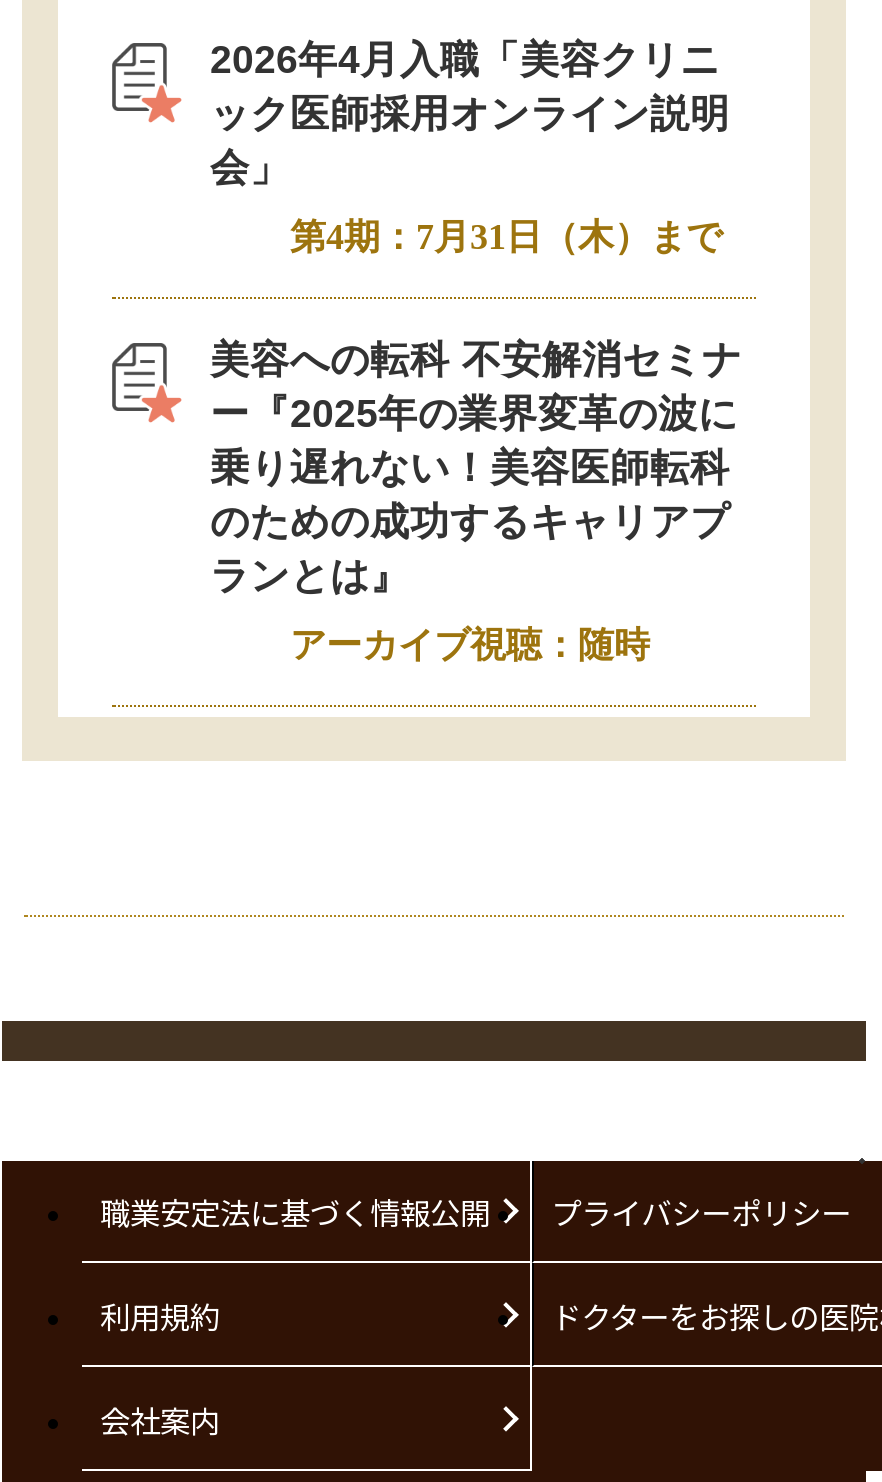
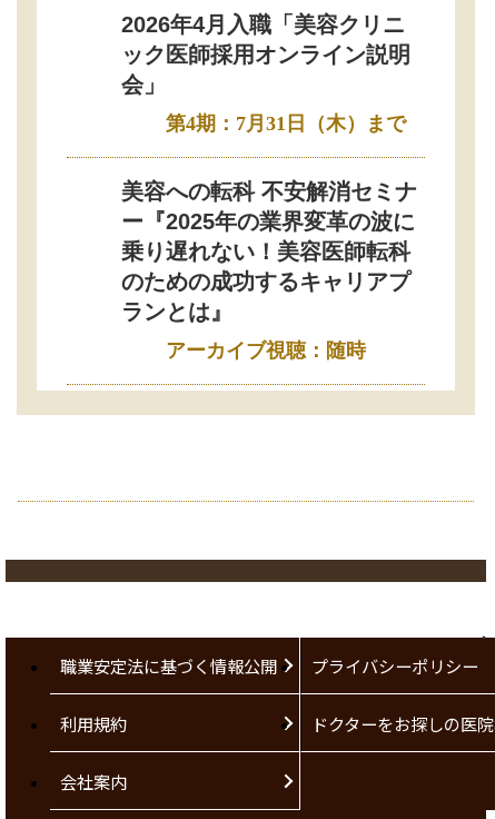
[110,41,182,123] [image] -> none
[110,341,182,423] [image] -> none

